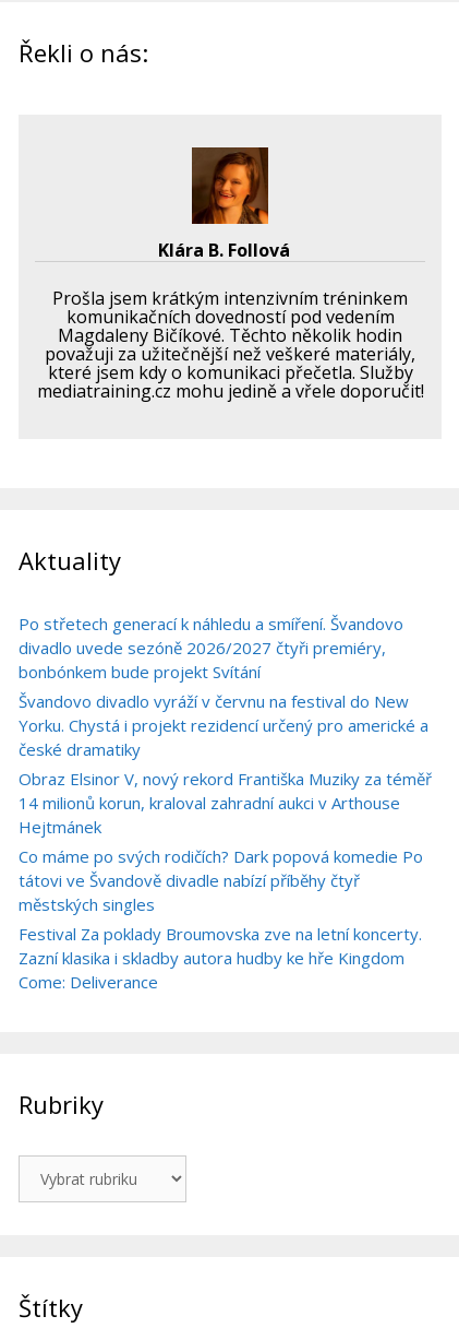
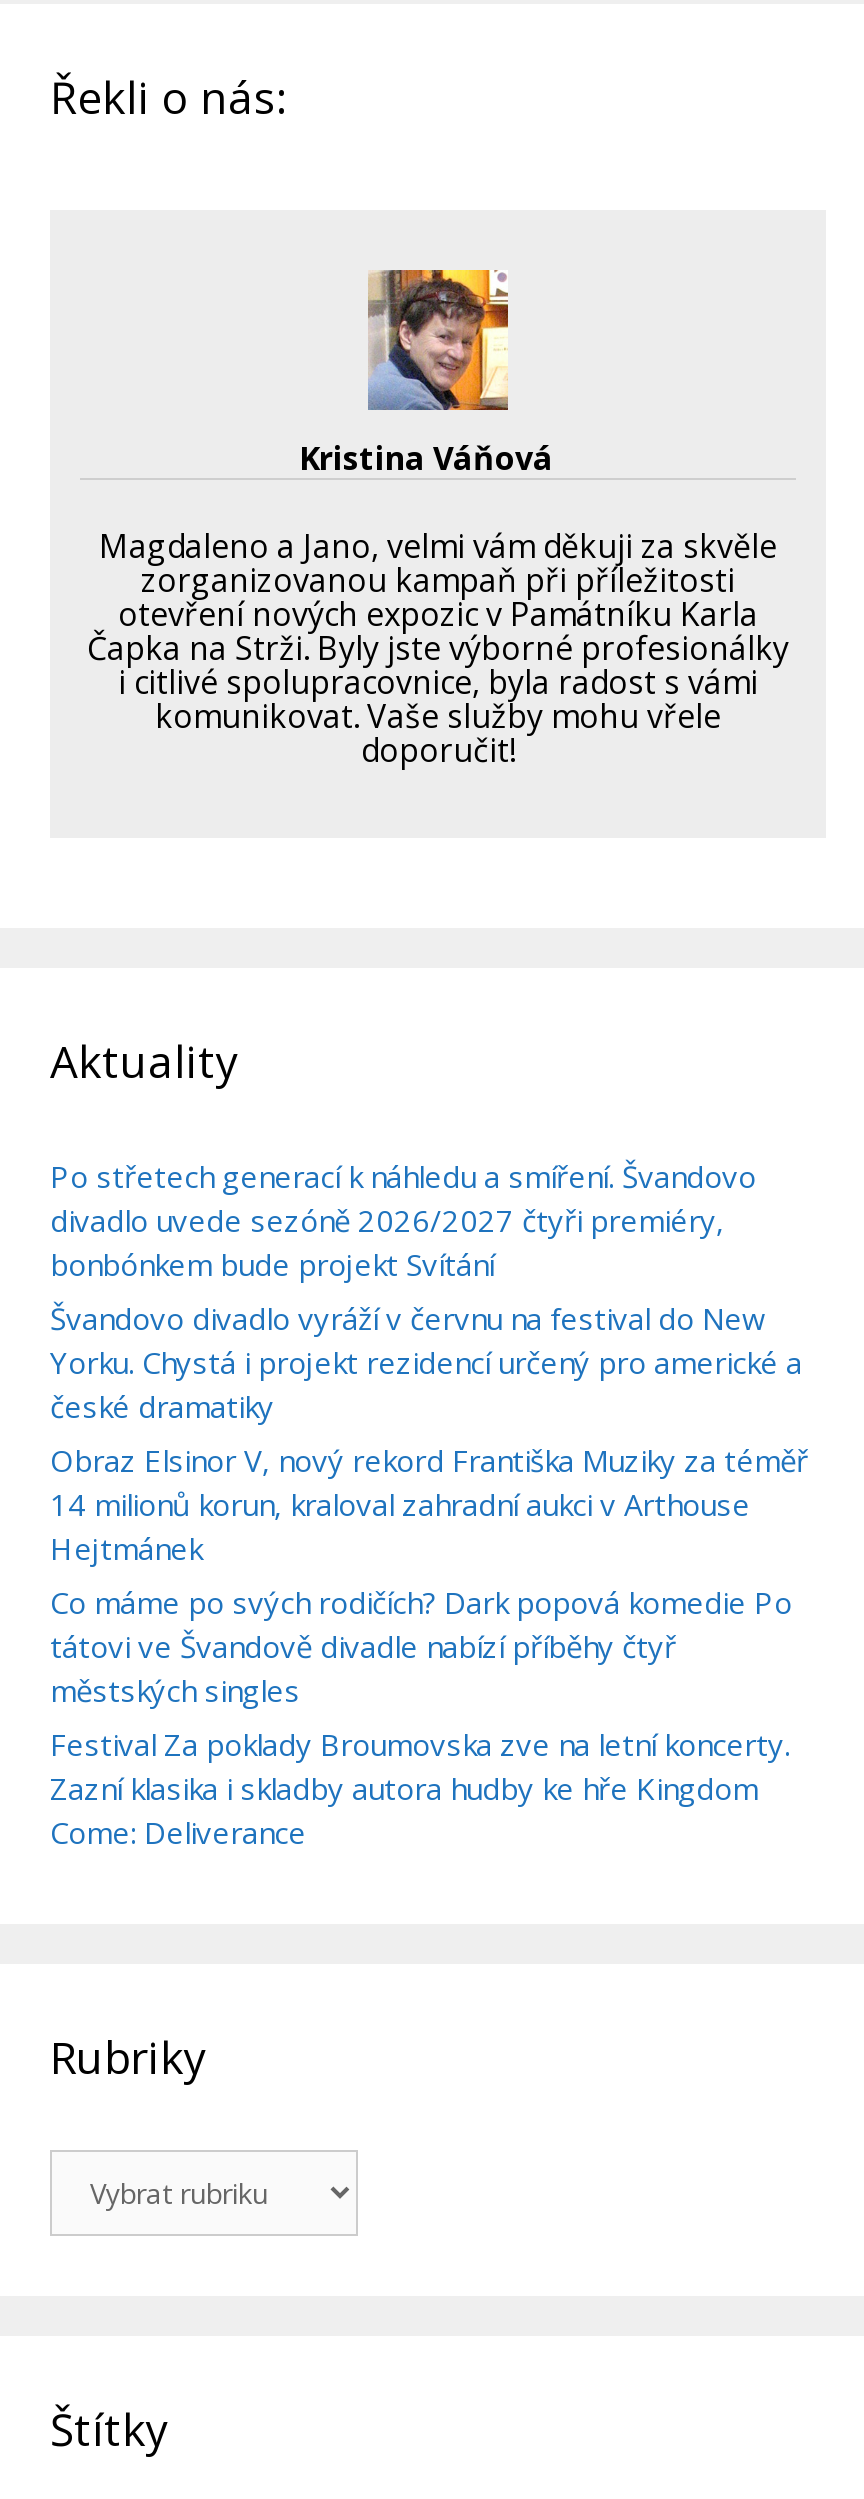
[158,146,303,262] [image] | Klára B. Follová -> [299,268,577,480] [image] | Kristina Váňová
[37,286,424,403] Prošla jsem krátkým intenzivním tréninkem | komunikačních dovedností pod vedením | Magdaleny Bičíkové. Těchto několik hodin | považuji za užitečnější než veškeré materiály, | které jsem kdy o komunikaci přečetla. Služby | mediatraining.cz mohu jedině a vřele doporučit! -> [87,524,789,772] Magdaleno a Jano, velmi vám děkuji za skvěle | zorganizovanou kampaň při příležitosti | otevření nových expozic v Památníku Karla | Čapka na Strži. Byly jste výborné profesionálky | i citlivé spolupracovnice, byla radost s vámi | komunikovat. Vaše služby mohu vřele | doporučit!

